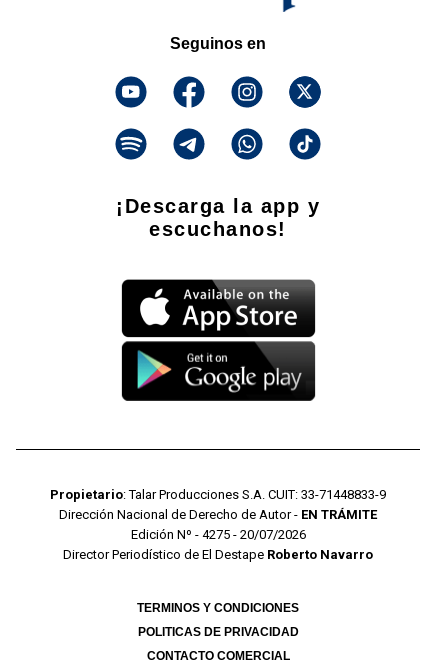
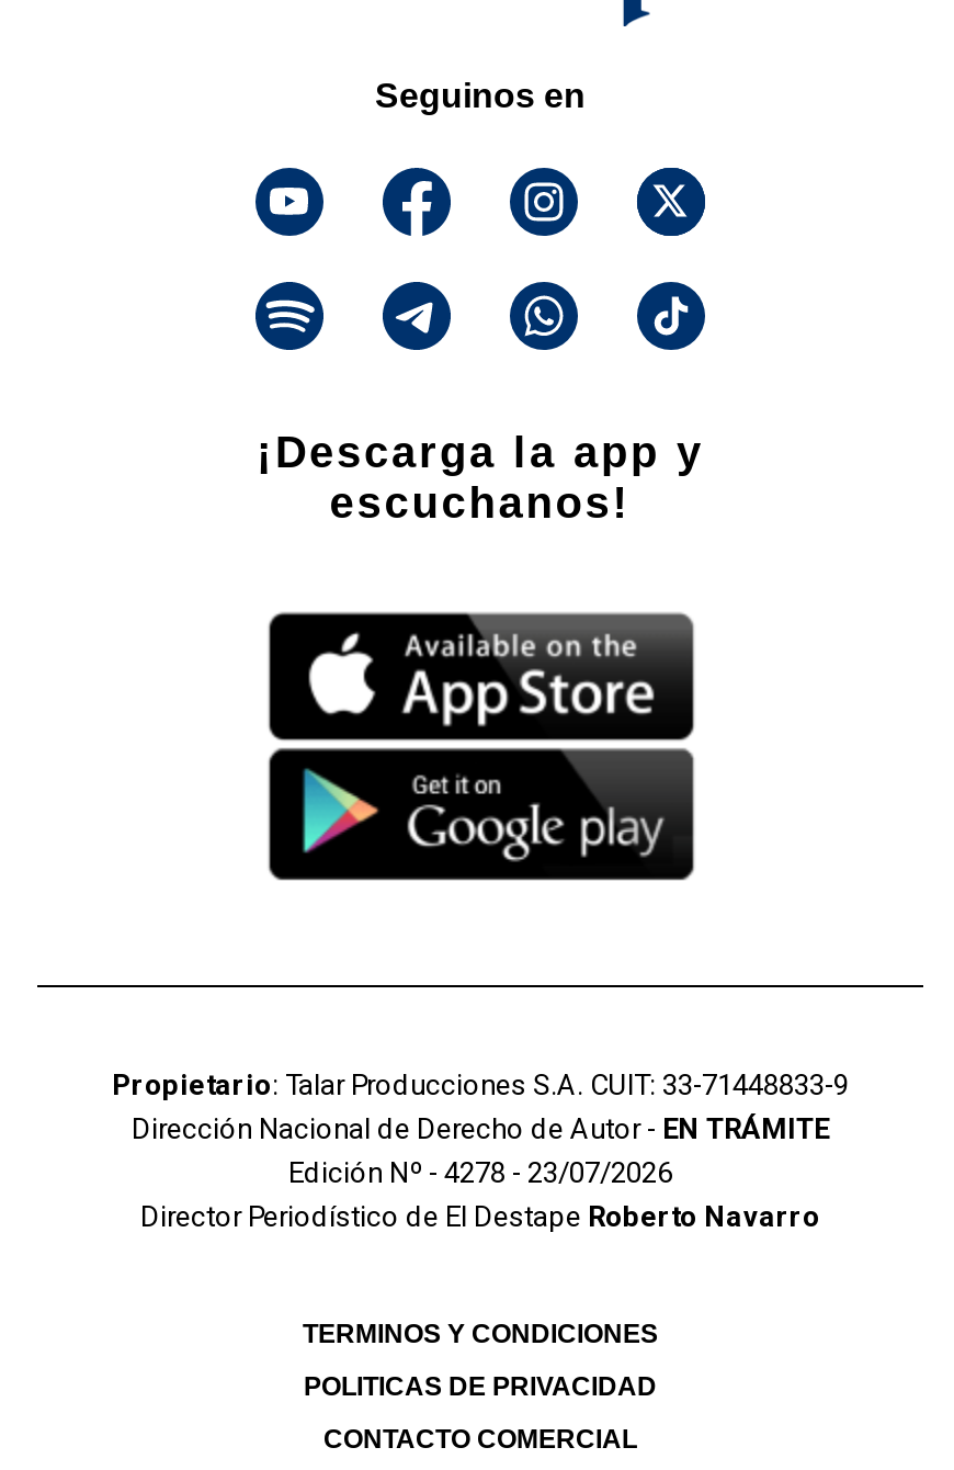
[130,527,305,542] Edición Nº - 4275 - 20/07/2026 -> [288,1155,672,1188] Edición Nº - 4278 - 23/07/2026

